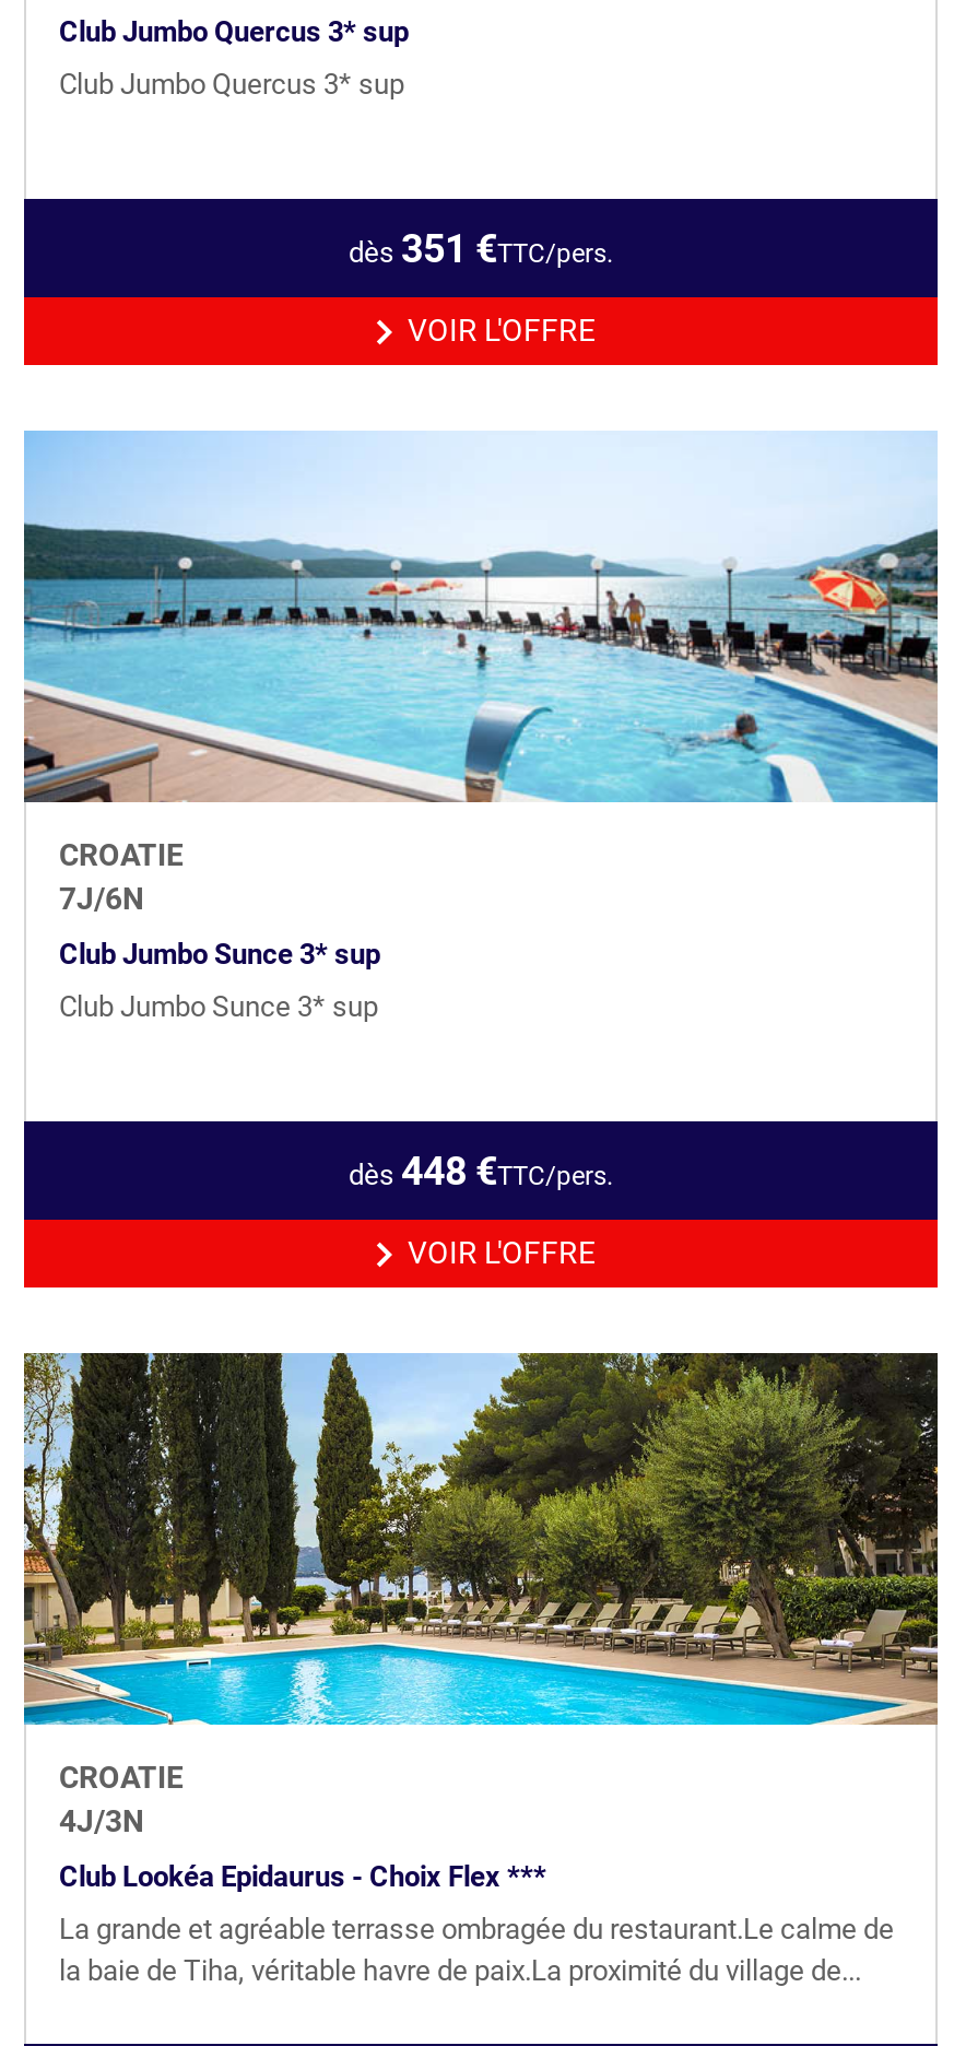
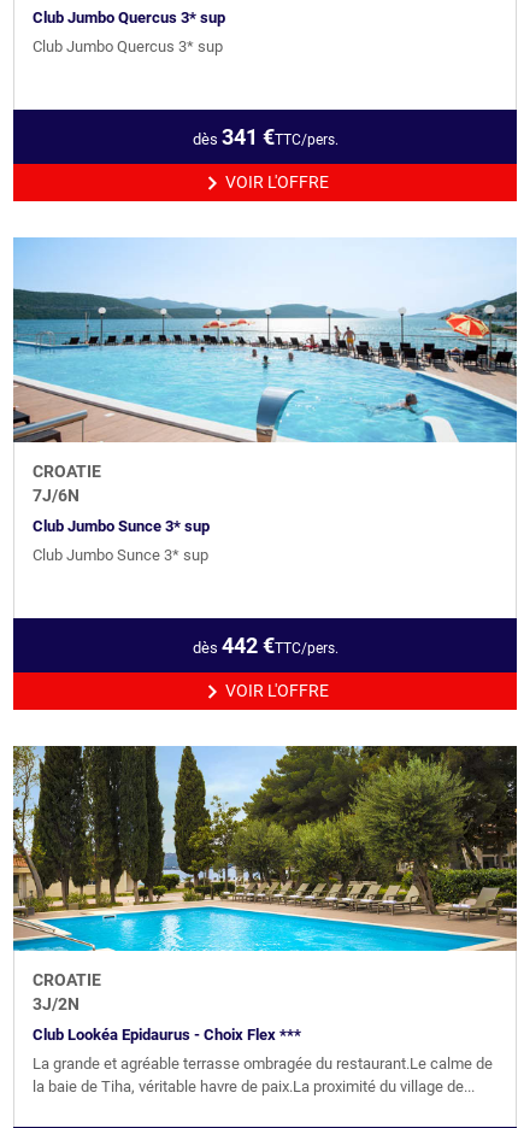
[349,226,613,272] dès 351 €TTC/pers. -> [192,125,338,150] dès 341 €TTC/pers.
[349,1148,613,1194] dès 448 €TTC/pers. -> [192,633,338,658] dès 442 €TTC/pers.
[59,1804,144,1839] 4J/3N -> [33,995,80,1014] 3J/2N

